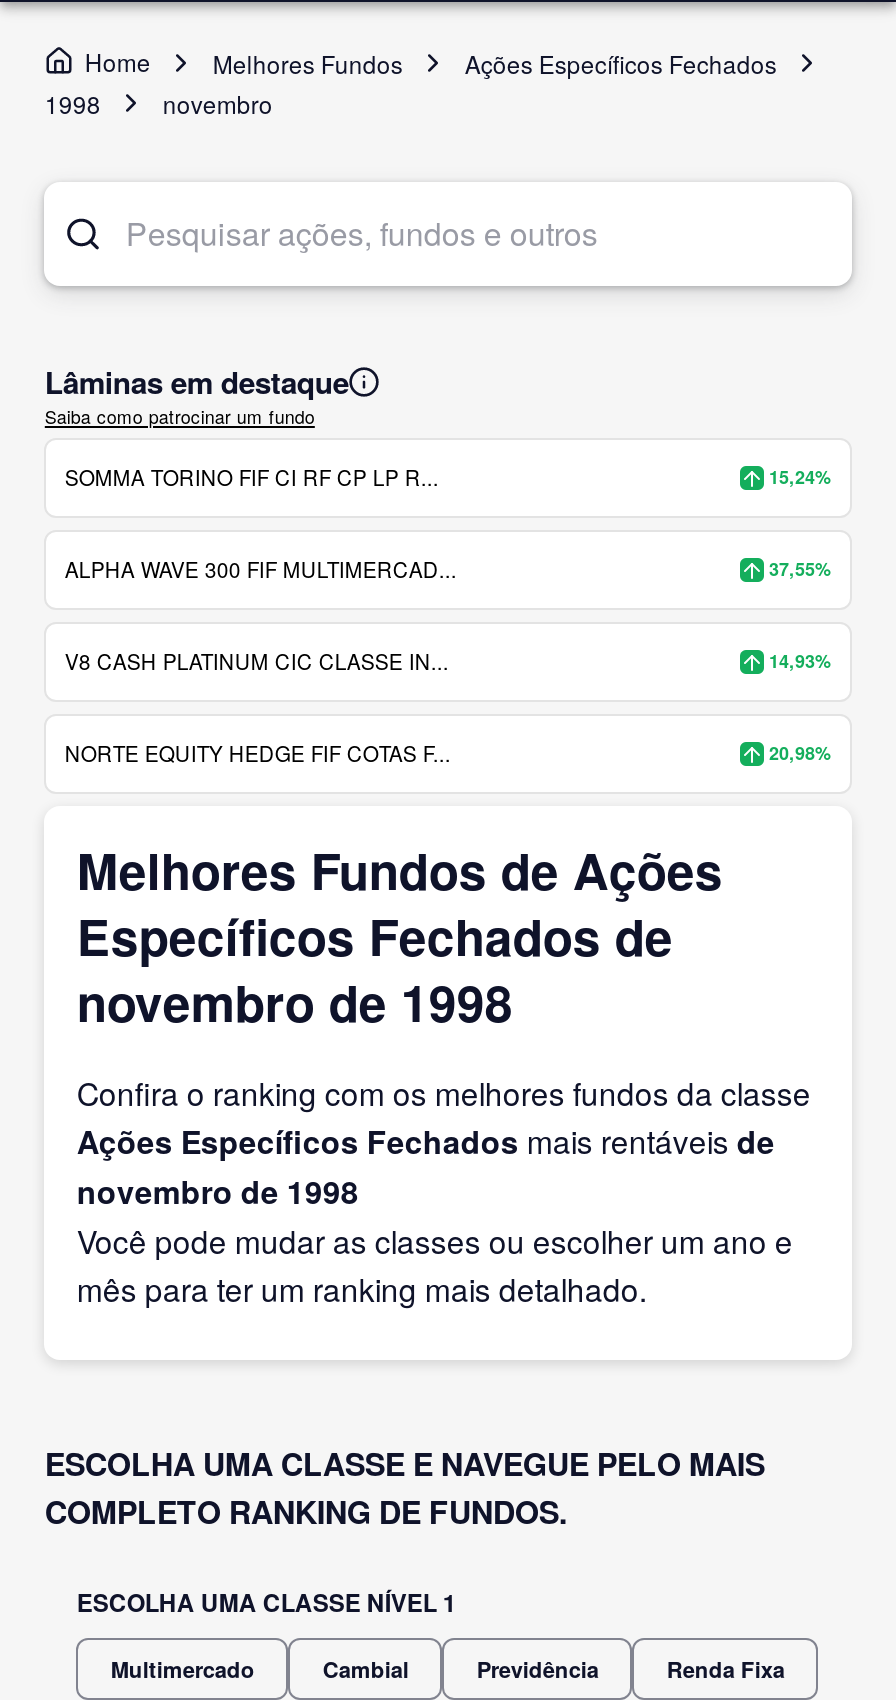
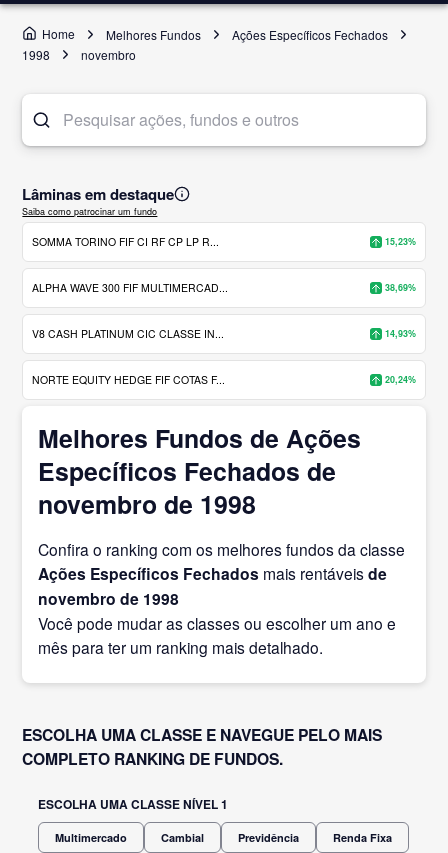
[769,464,831,490] 15,24% -> [384,235,415,248] 15,23%
[769,556,831,582] 37,55% -> [384,281,415,294] 38,69%
[769,740,831,766] 20,98% -> [384,373,415,386] 20,24%

